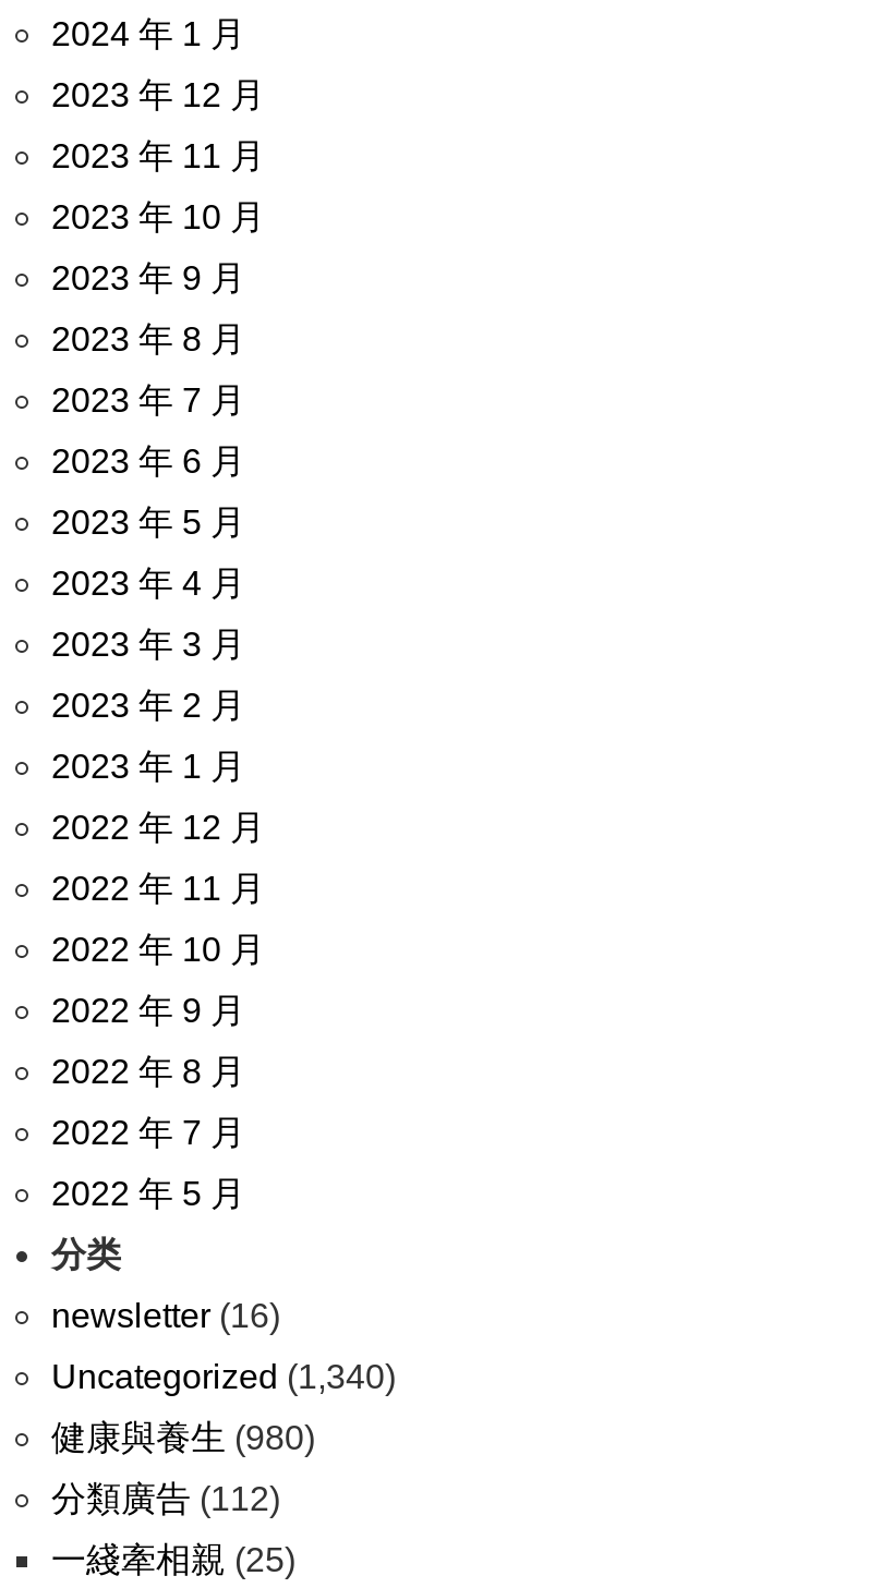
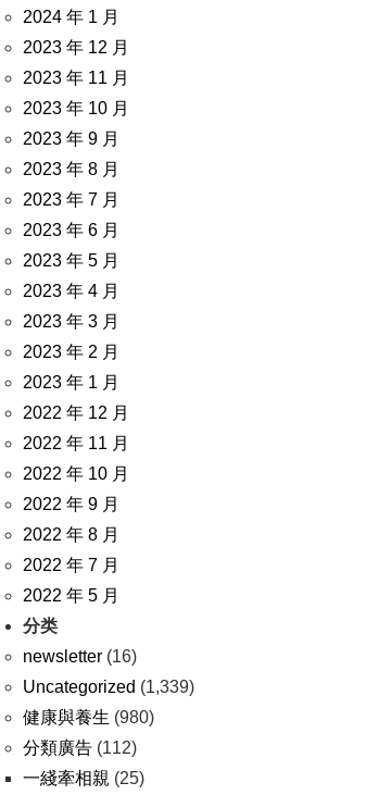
[51,1358,396,1395] Uncategorized (1,340) -> [23,678,194,696] Uncategorized (1,339)

